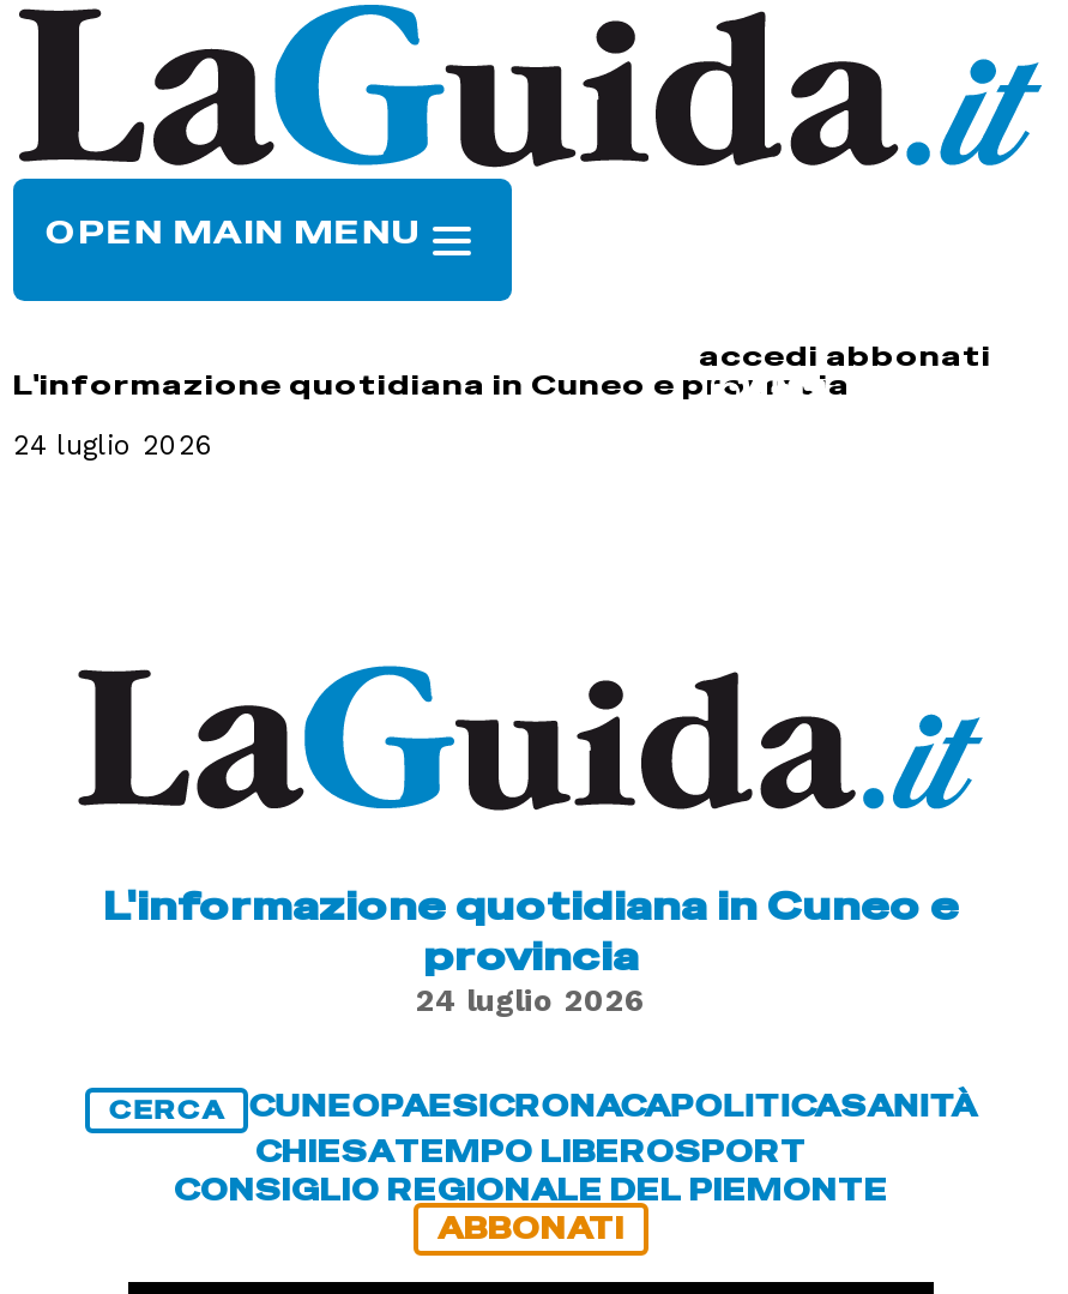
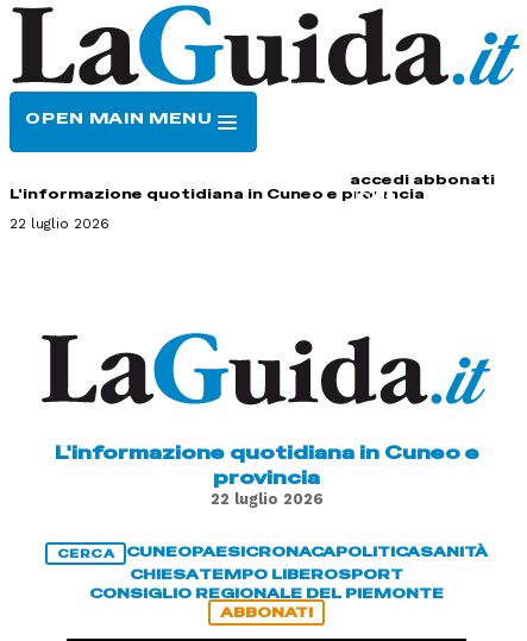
[13,428,215,462] 24 luglio 2026 -> [10,215,109,232] 22 luglio 2026
[416,982,646,1018] 24 luglio 2026 -> [210,490,323,508] 22 luglio 2026

